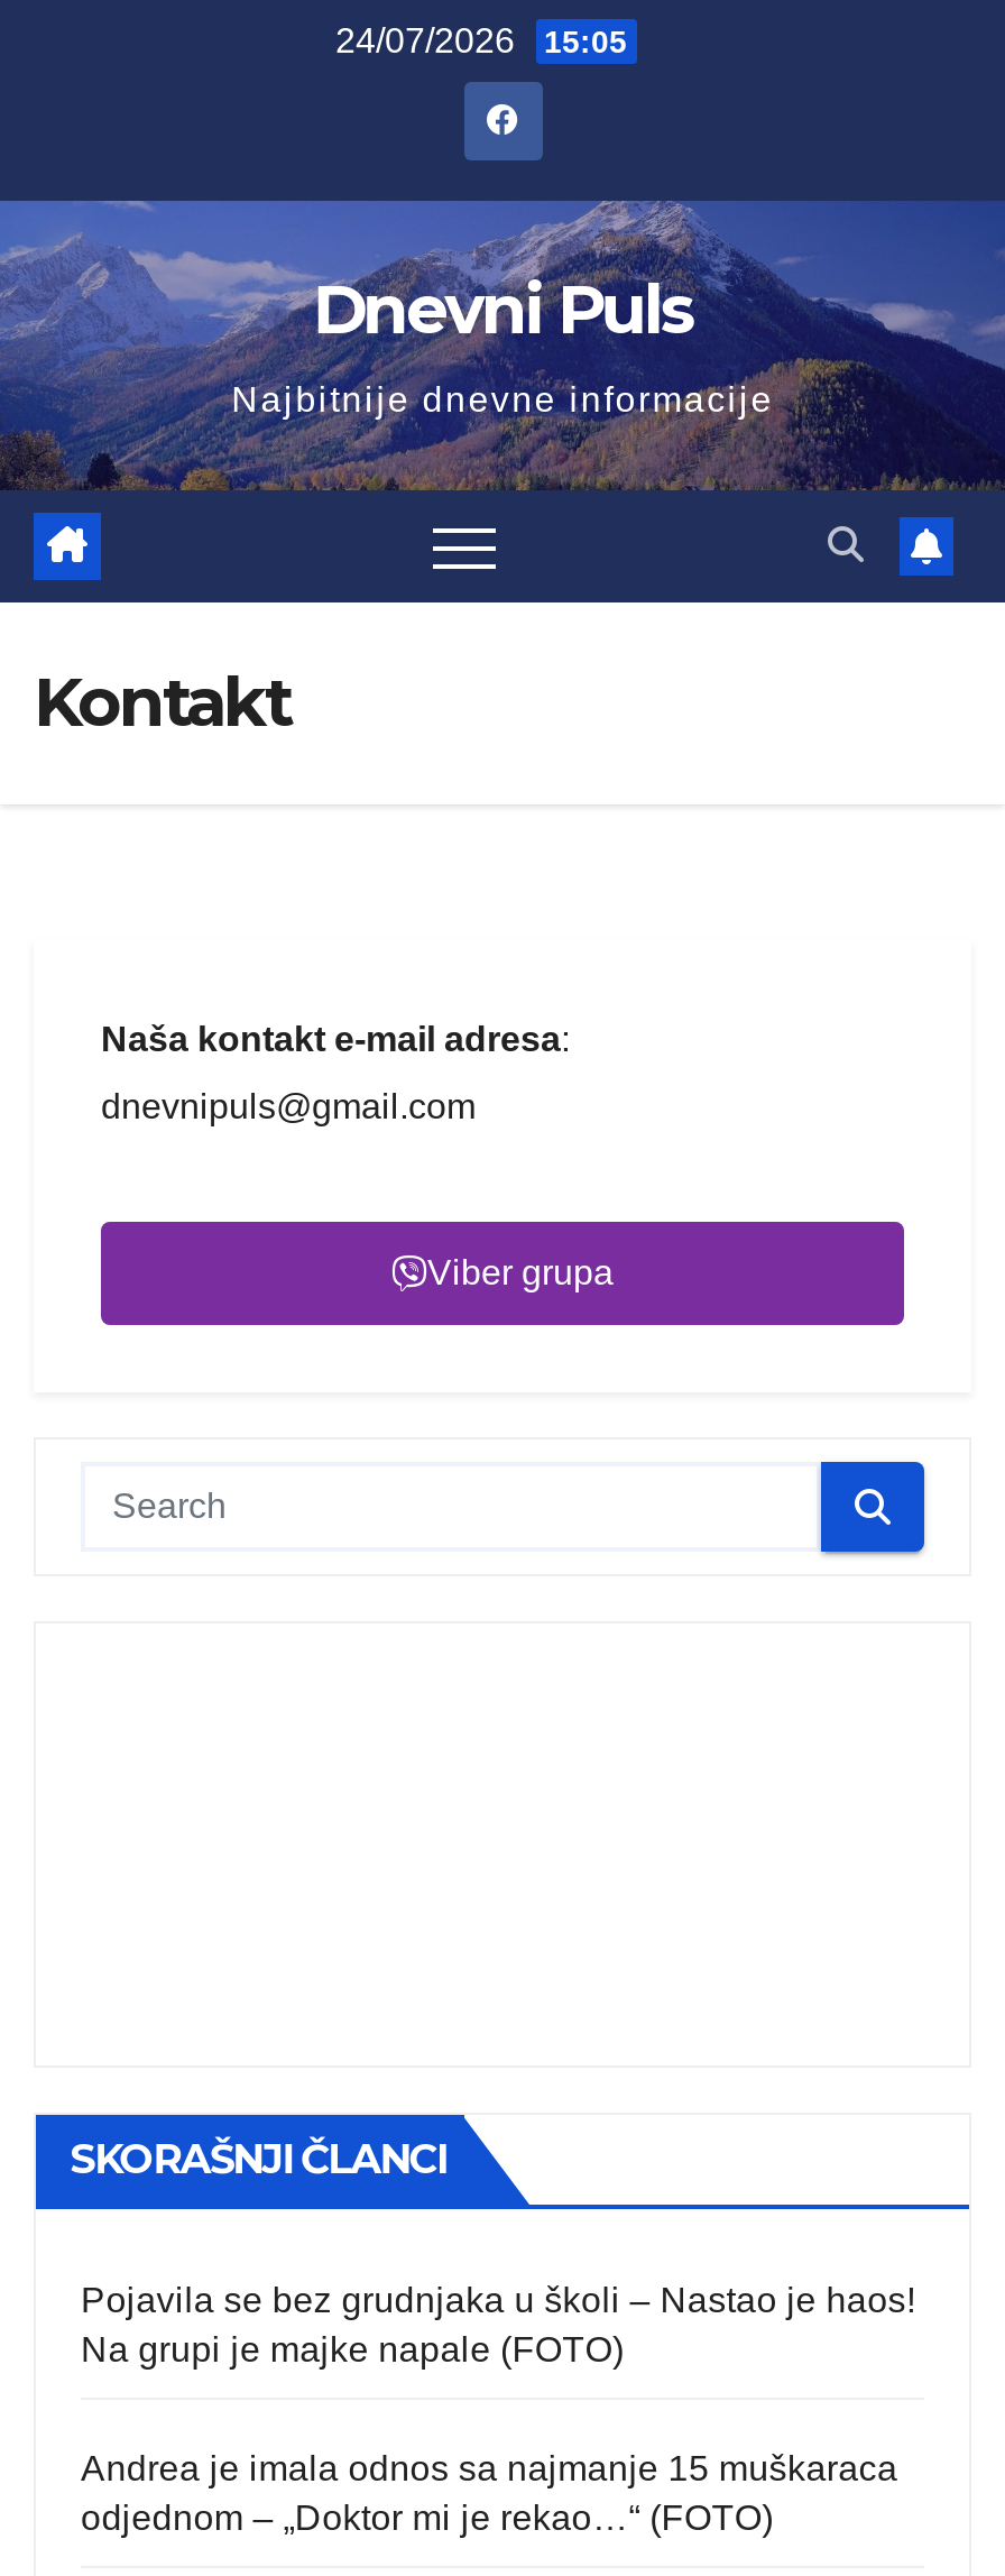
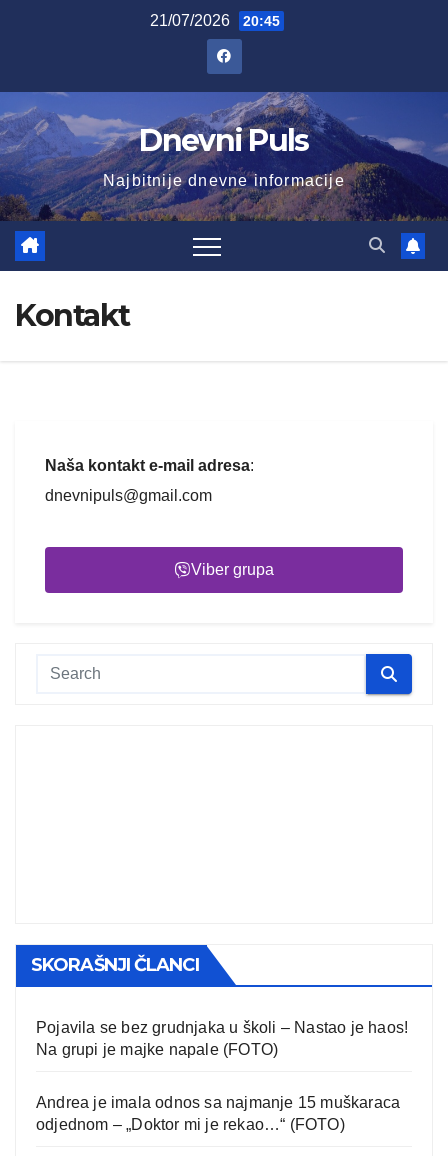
[335,21,627,59] 24/07/2026 15:05 -> [149,12,279,29] 21/07/2026 20:45

